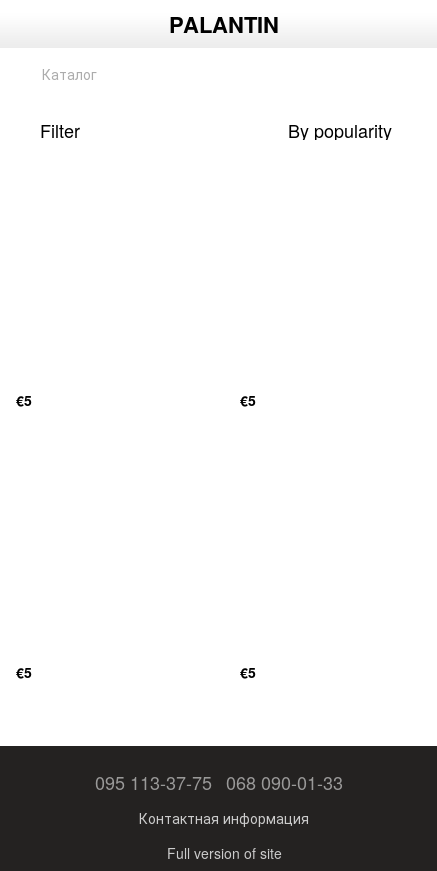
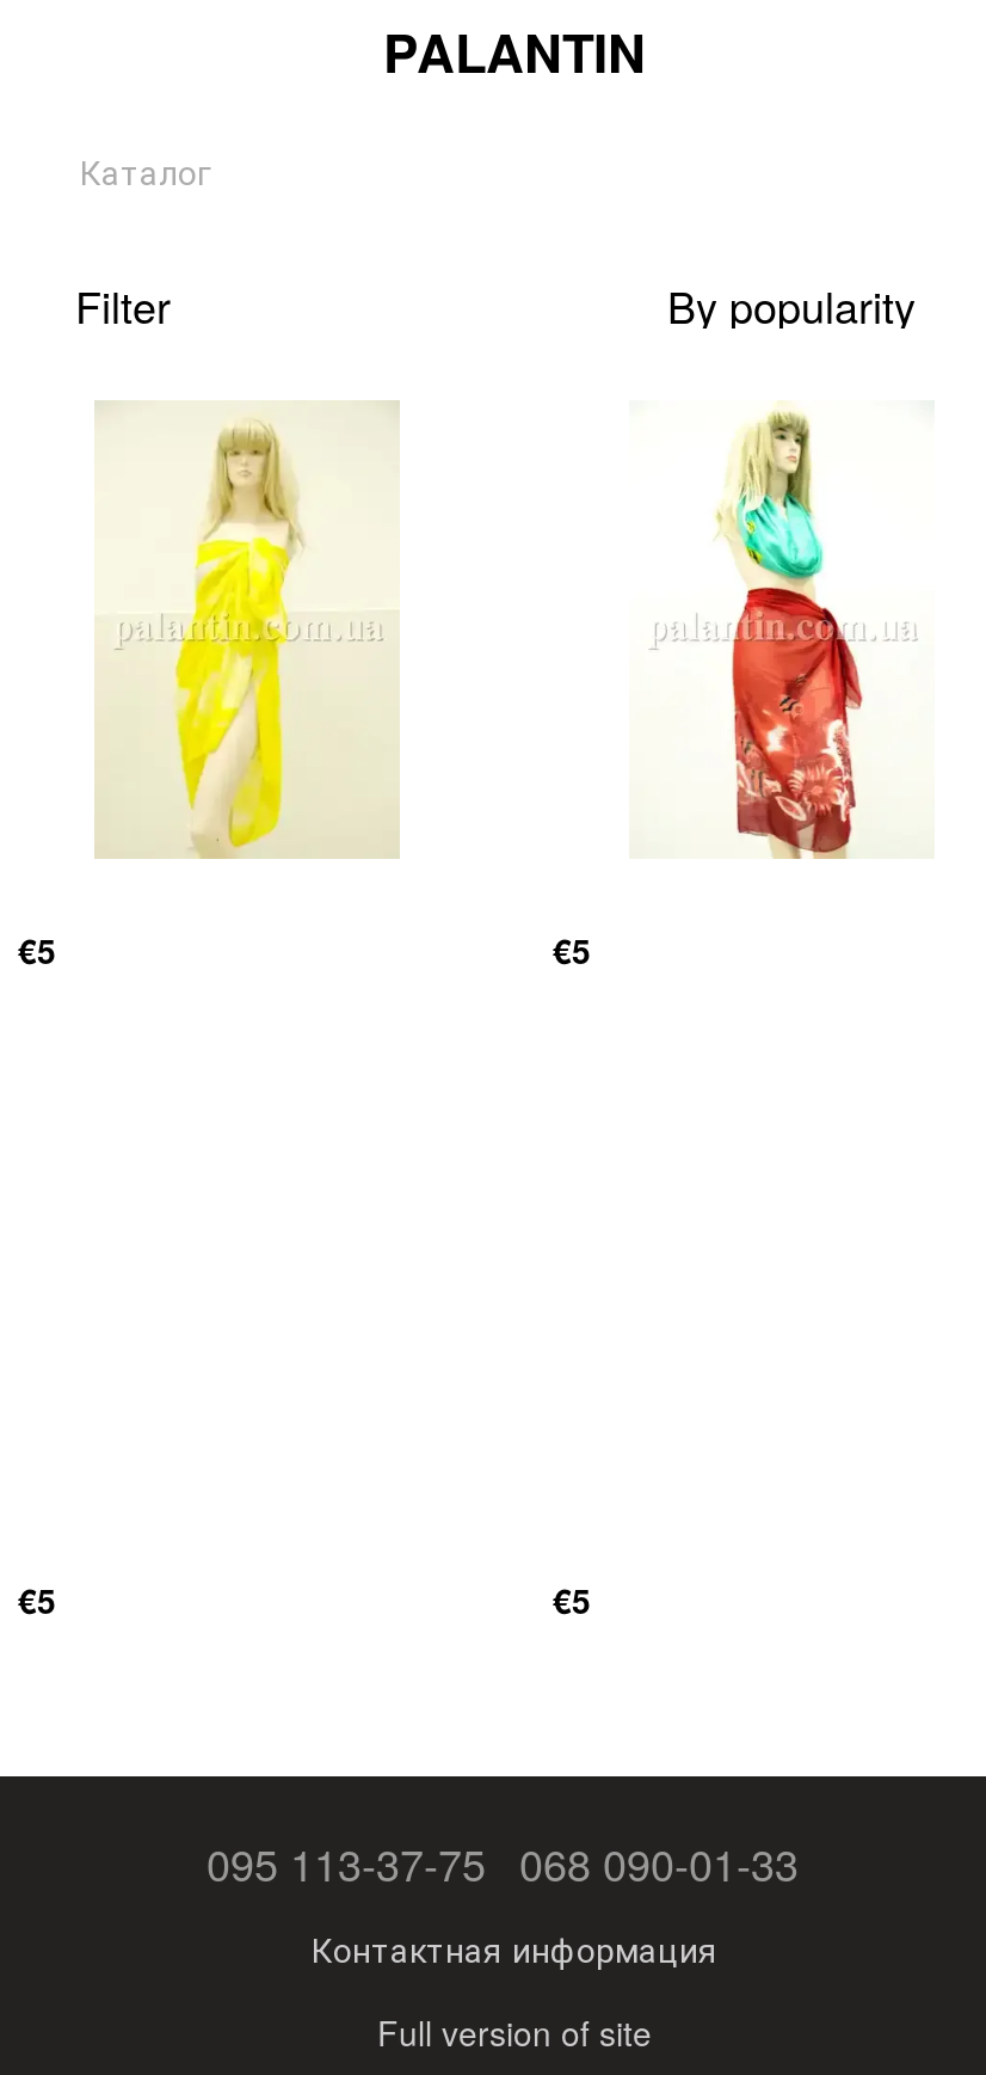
none -> [94,400,400,861] [image]
none -> [705,403,865,861] [image]

